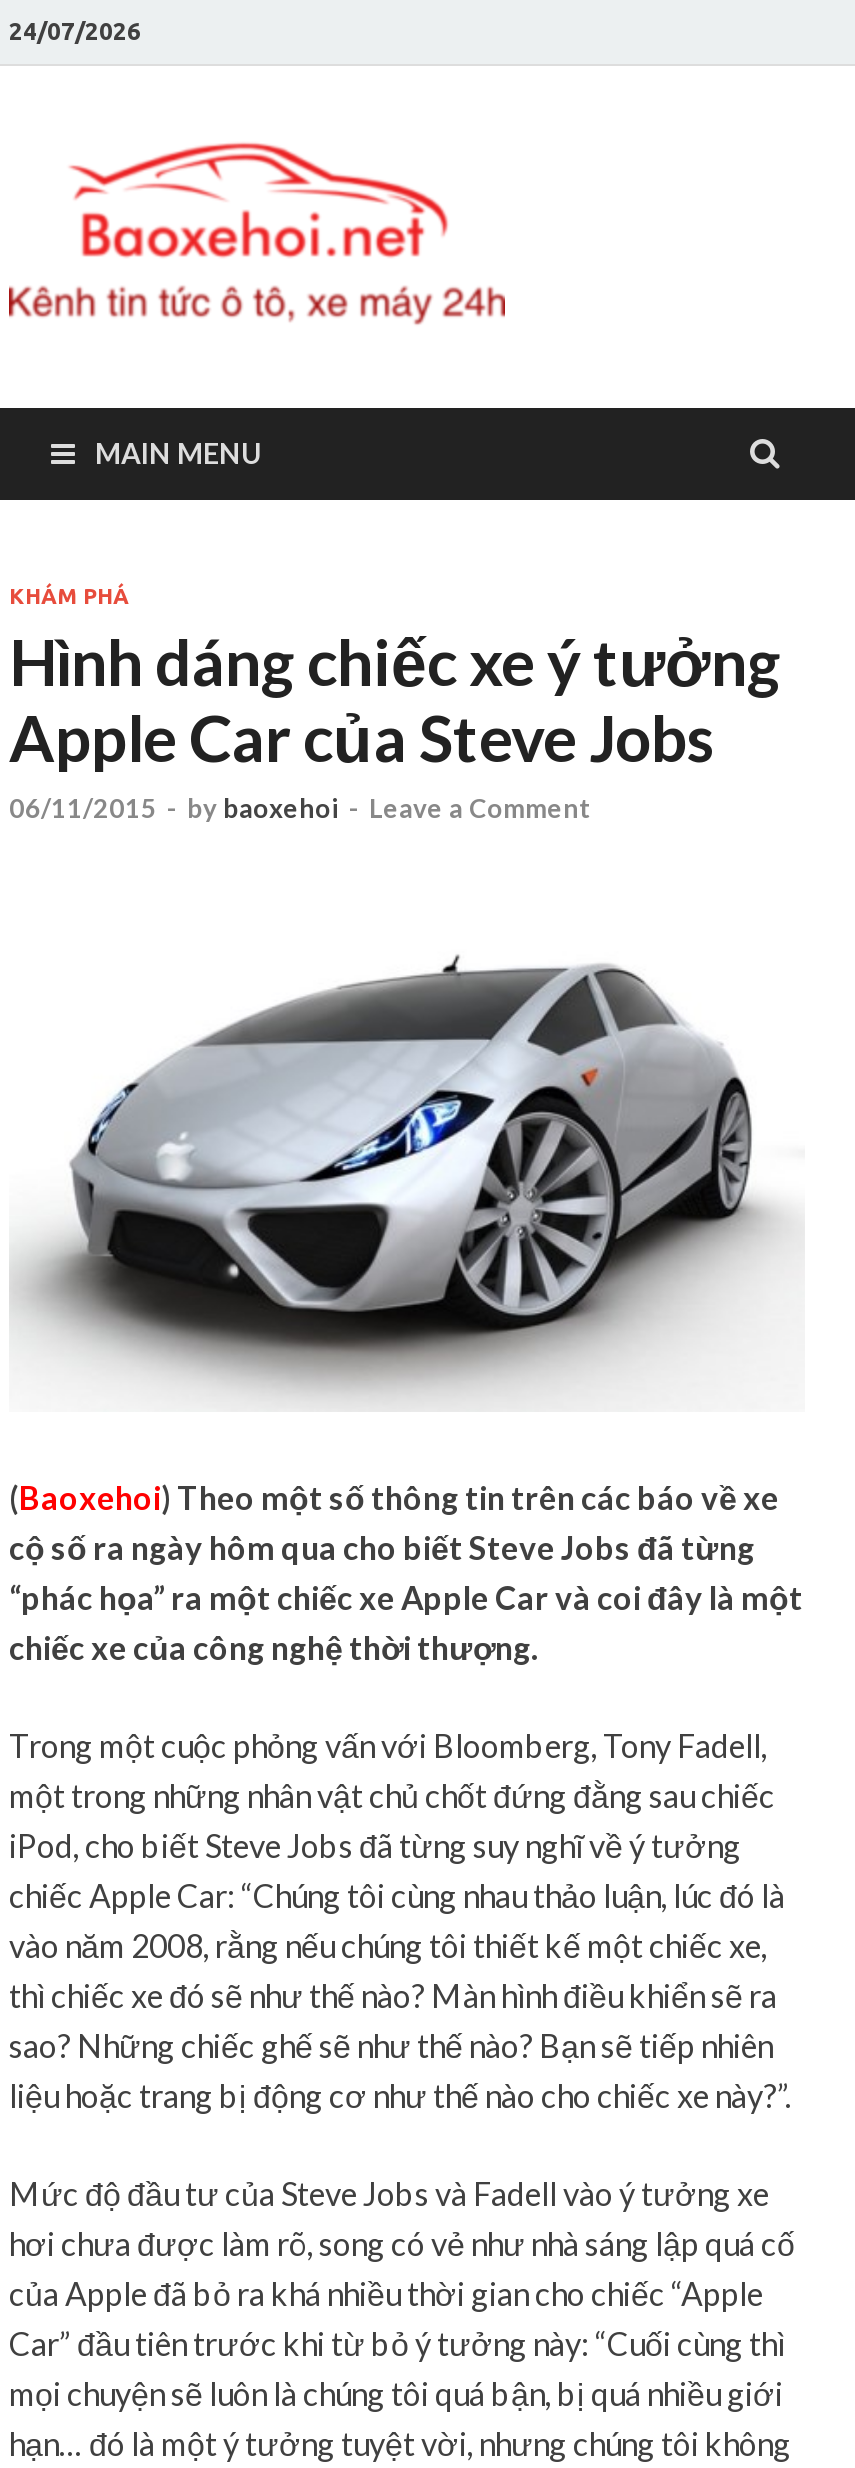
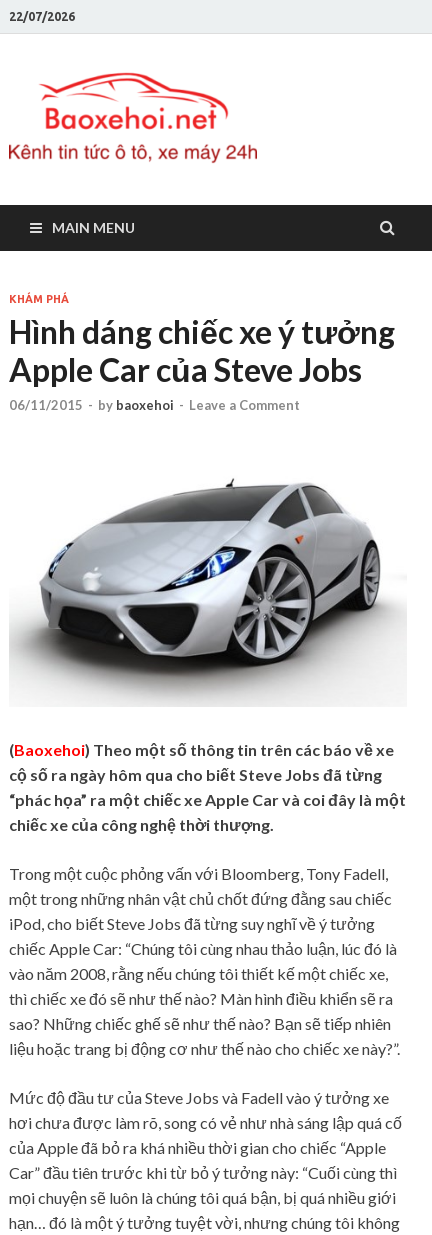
[9,17,141,43] 24/07/2026 -> [9,9,75,22] 22/07/2026

